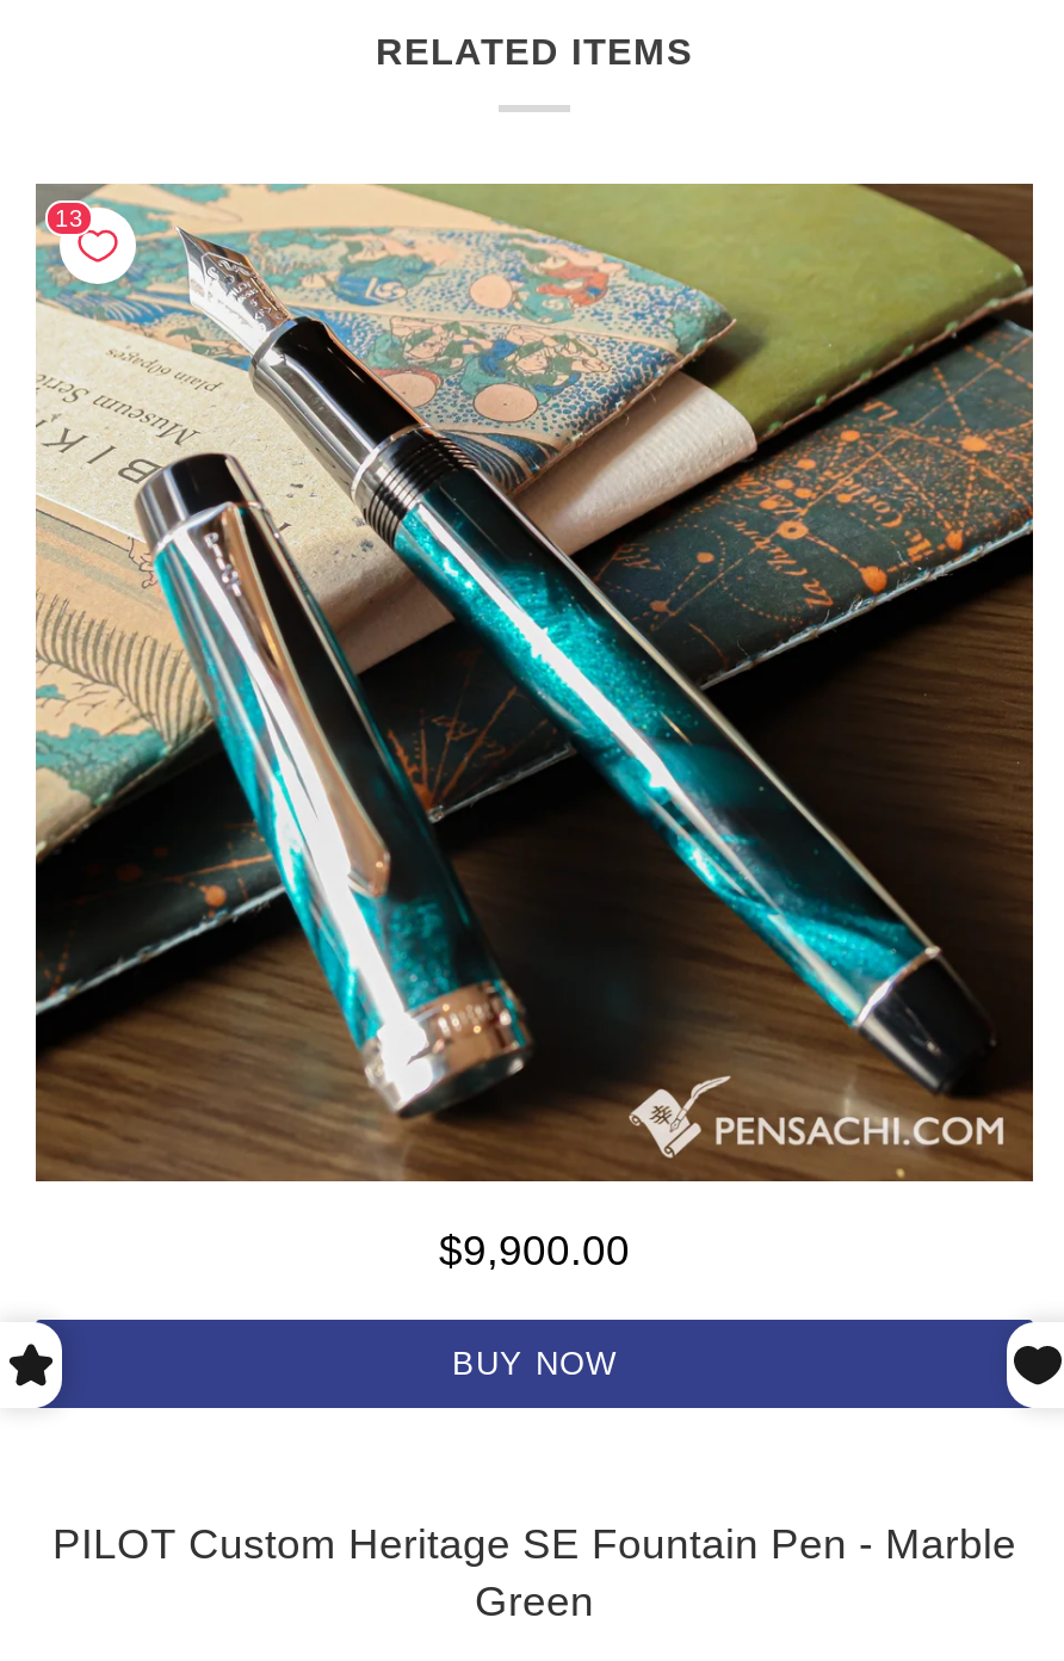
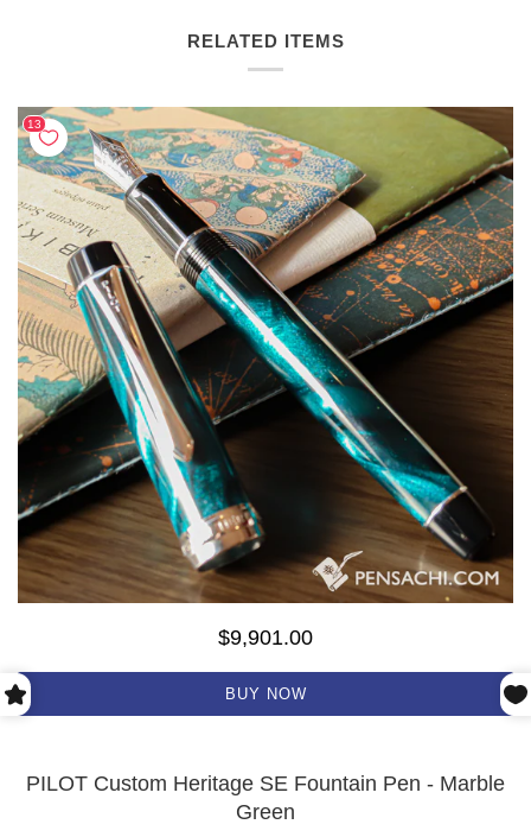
[439,1227,630,1275] $9,900.00 -> [218,626,313,650] $9,901.00

